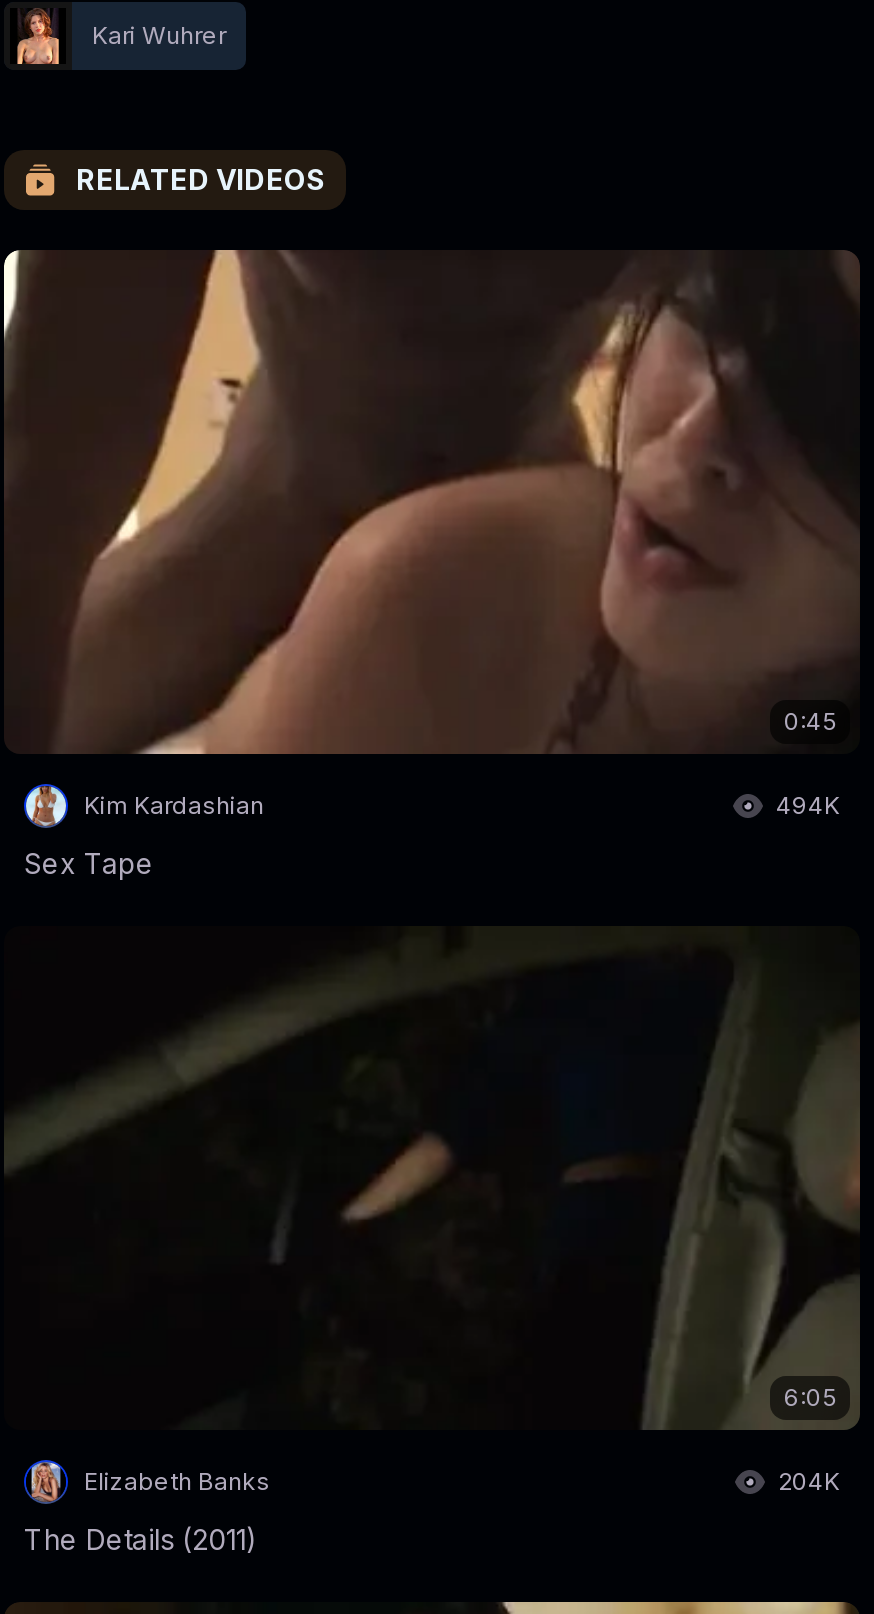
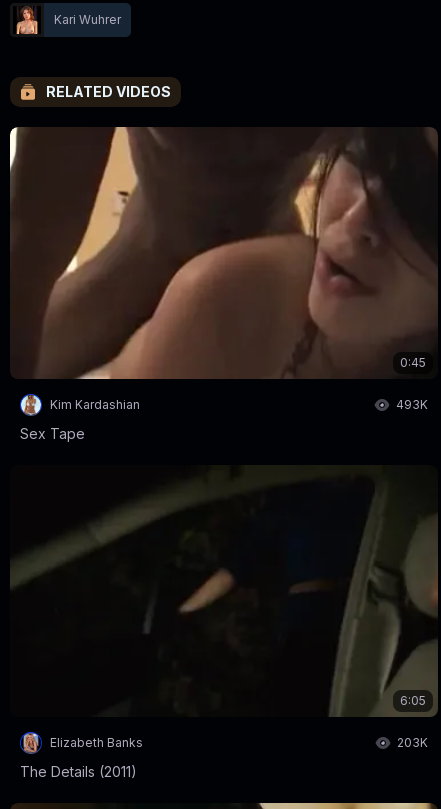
[776,791,840,821] 494K -> [396,397,428,412] 493K
[778,1467,840,1497] 204K -> [397,735,428,750] 203K

